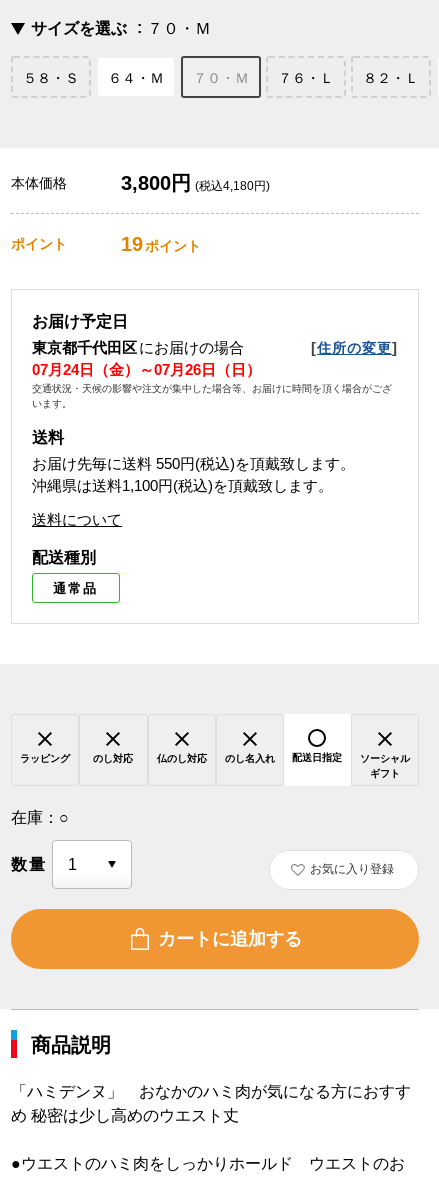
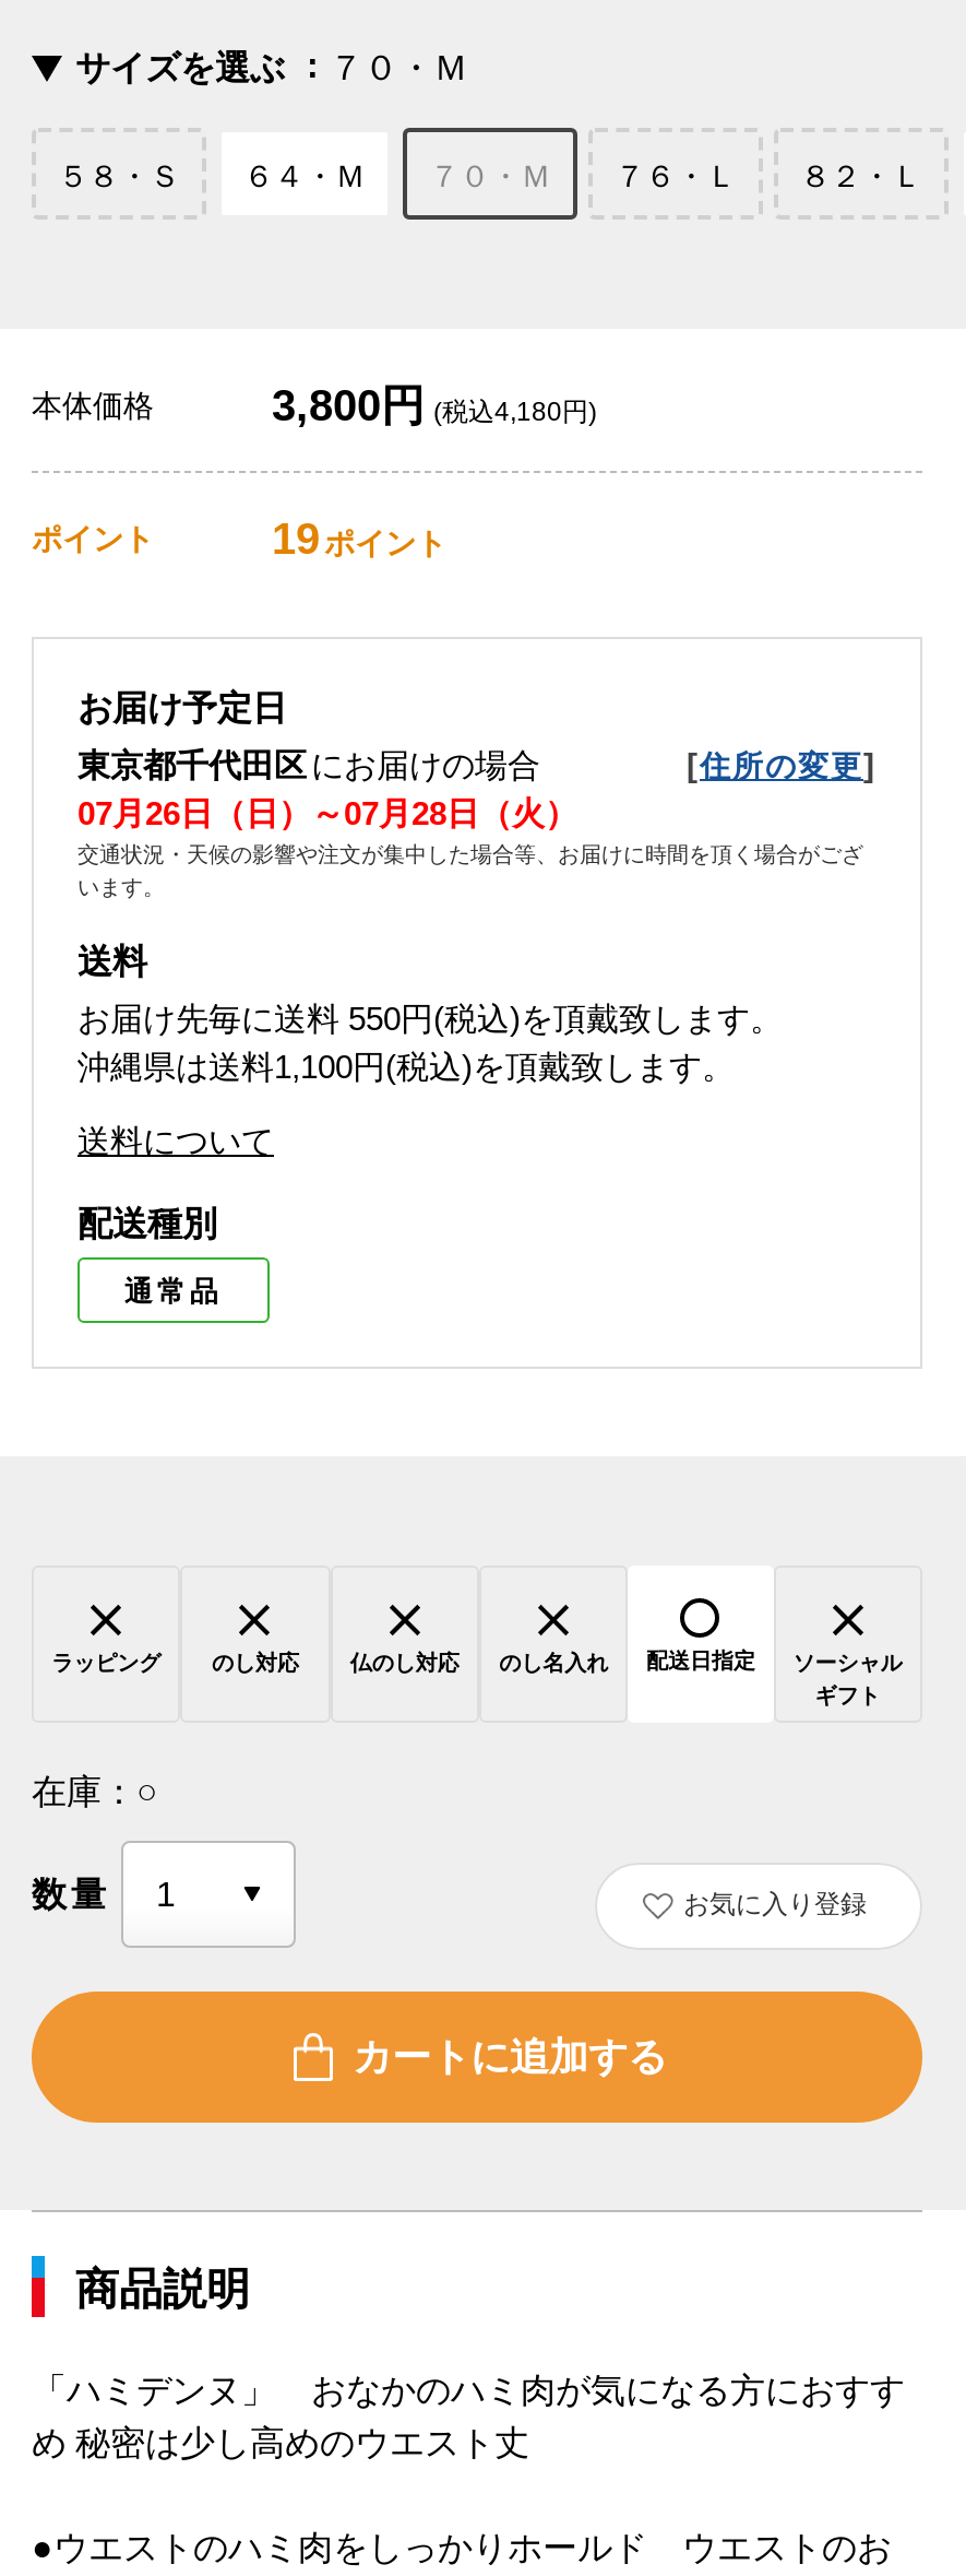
[32,361,261,378] 07月24日（金）～07月26日（日） -> [77,795,577,832] 07月26日（日）～07月28日（火）

